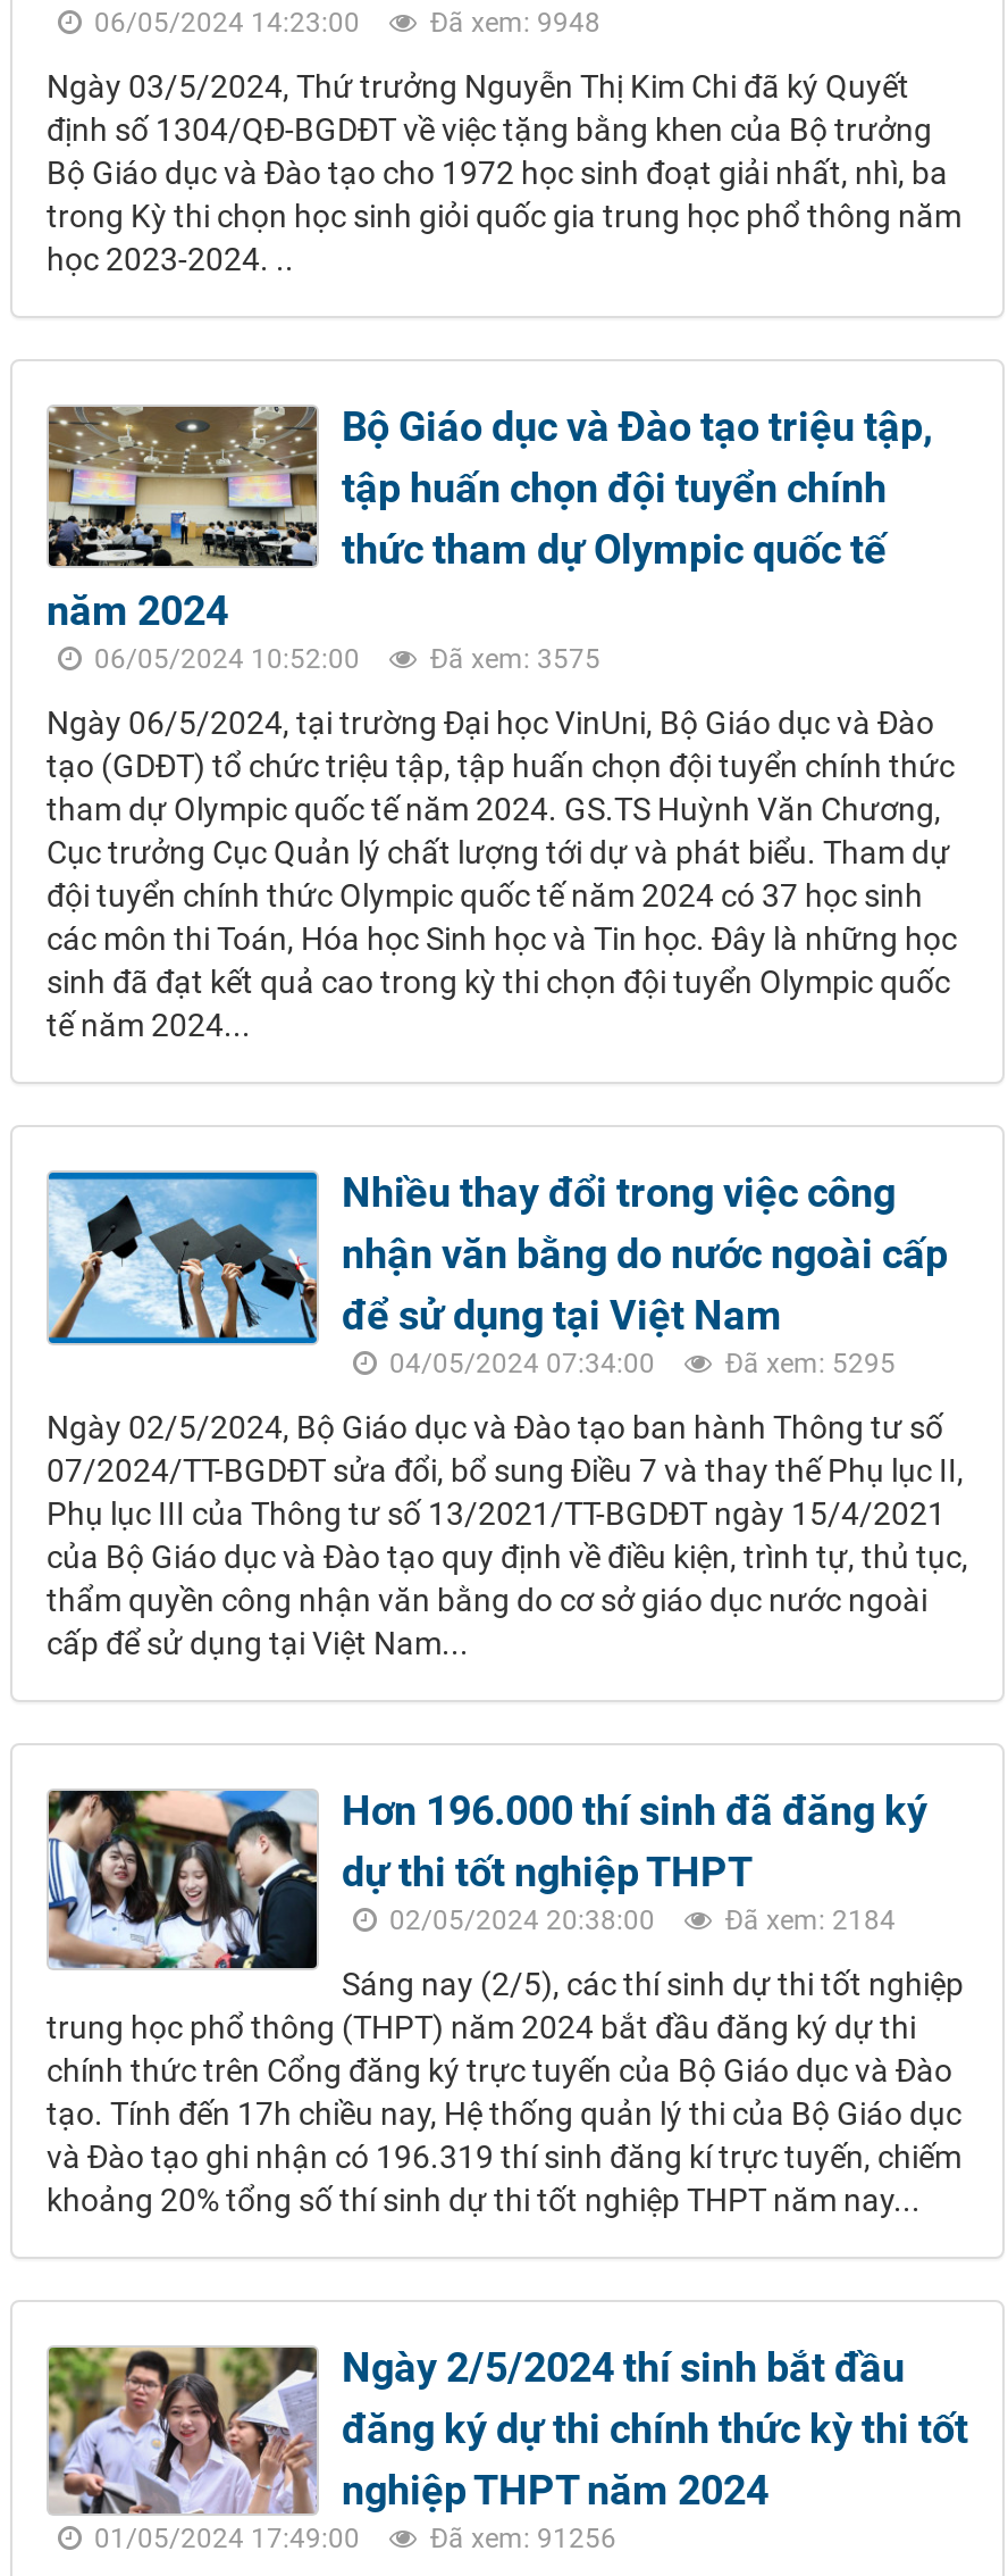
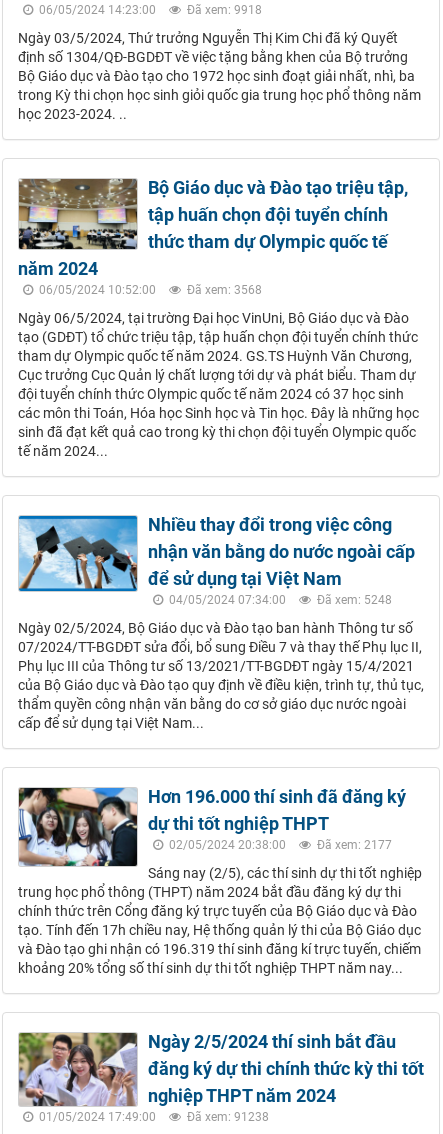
[87,7,600,39] 06/05/2024 14:23:00 Đã xem: 9948 -> [36,3,262,17] 06/05/2024 14:23:00 Đã xem: 9918
[87,643,600,675] 06/05/2024 10:52:00 Đã xem: 3575 -> [36,283,262,297] 06/05/2024 10:52:00 Đã xem: 3568
[383,1348,896,1379] 04/05/2024 07:34:00 Đã xem: 5295 -> [166,593,392,607] 04/05/2024 07:34:00 Đã xem: 5248
[383,1904,896,1936] 02/05/2024 20:38:00 Đã xem: 2184 -> [166,838,392,852] 02/05/2024 20:38:00 Đã xem: 2177
[87,2523,616,2554] 01/05/2024 17:49:00 Đã xem: 91256 -> [36,1110,269,1124] 01/05/2024 17:49:00 Đã xem: 91238

